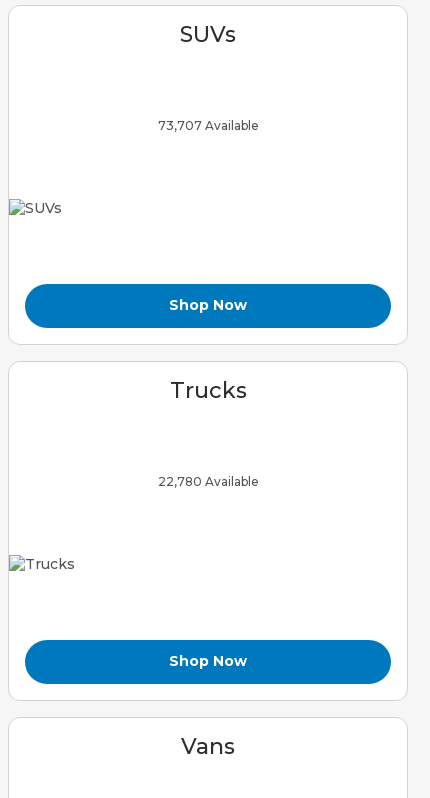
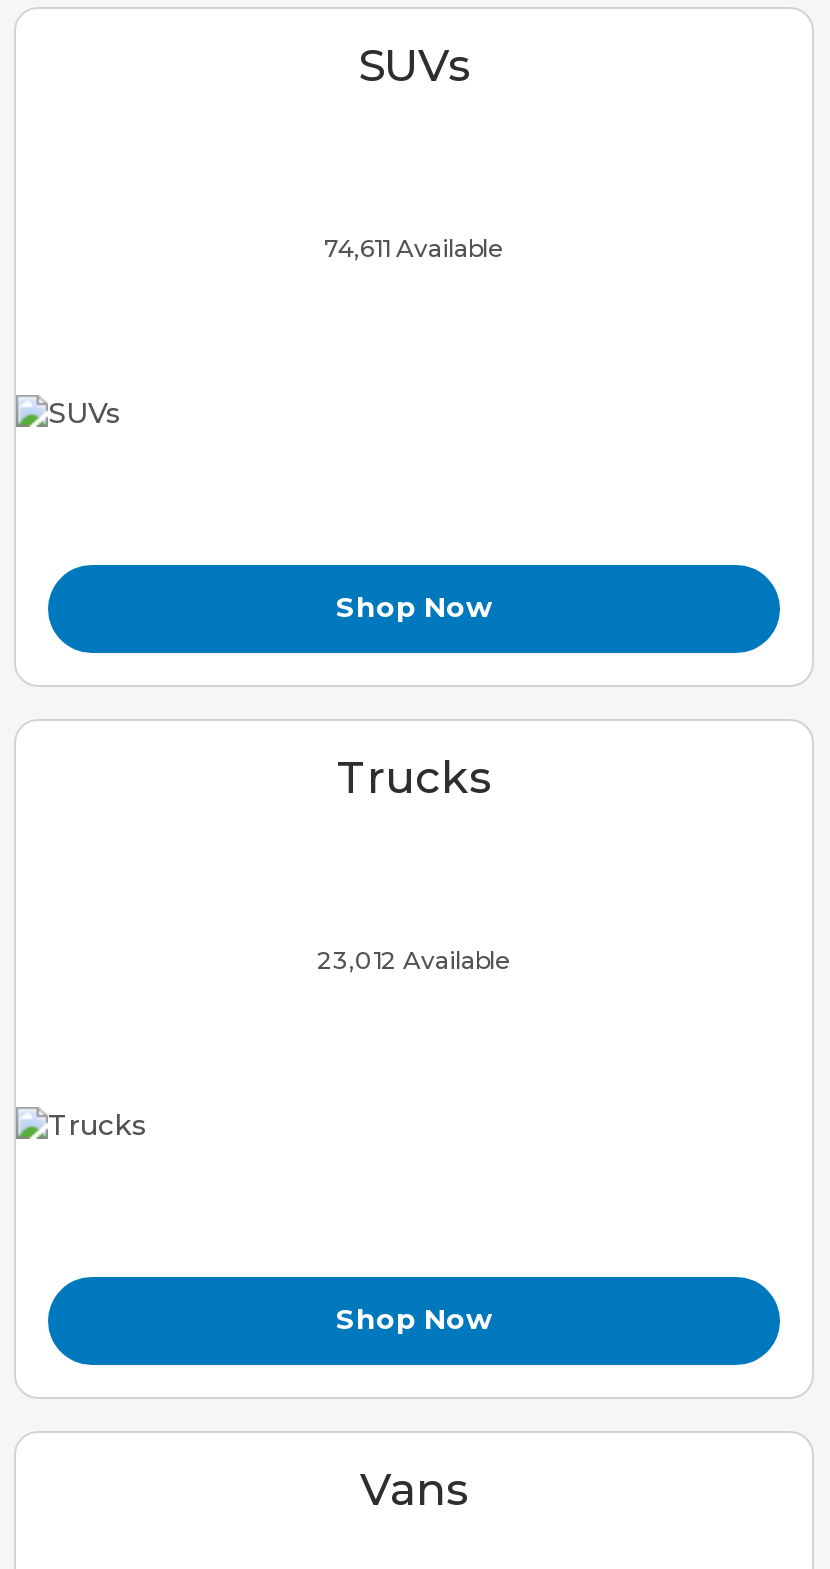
[157,118,258,133] 73,707 Available -> [324,232,504,262] 74,611 Available
[157,474,258,489] 22,780 Available -> [317,944,511,974] 23,012 Available

